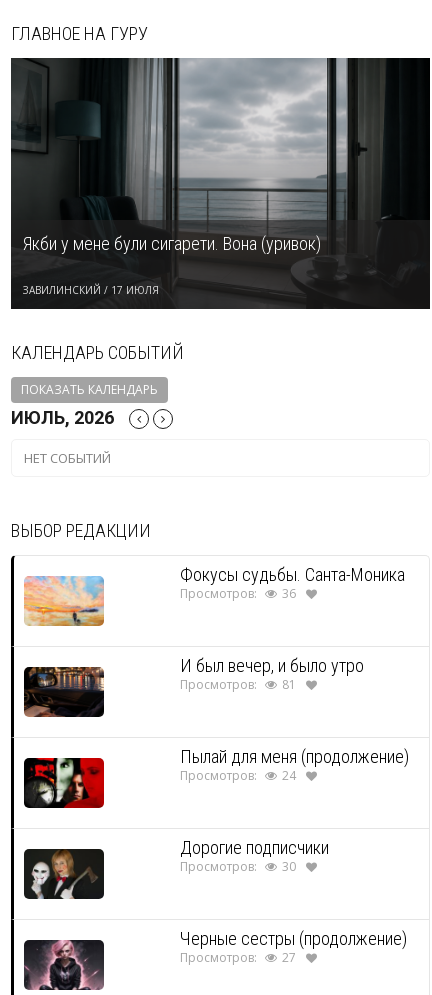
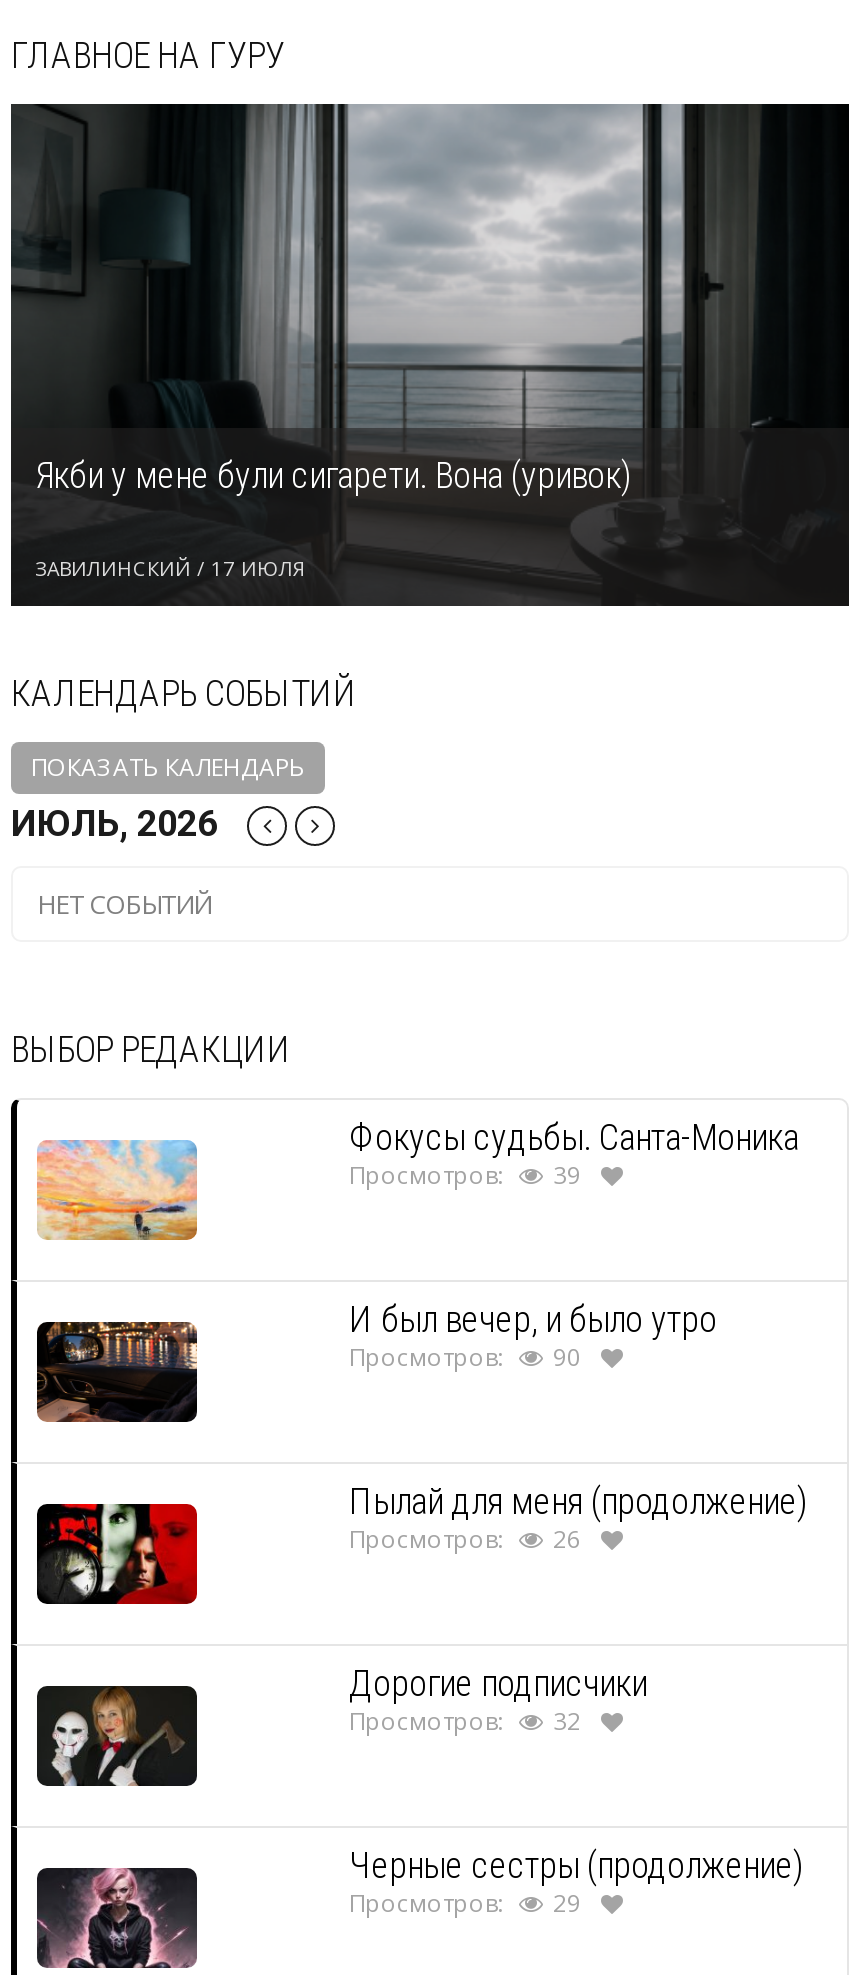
[180,585,296,602] Просмотров: 36 -> [349,1159,581,1193] Просмотров: 39
[180,676,296,693] Просмотров: 81 -> [349,1341,581,1375] Просмотров: 90
[180,767,296,784] Просмотров: 24 -> [349,1523,581,1557] Просмотров: 26
[180,858,296,875] Просмотров: 30 -> [349,1705,581,1739] Просмотров: 32
[180,949,296,966] Просмотров: 27 -> [349,1887,581,1921] Просмотров: 29

